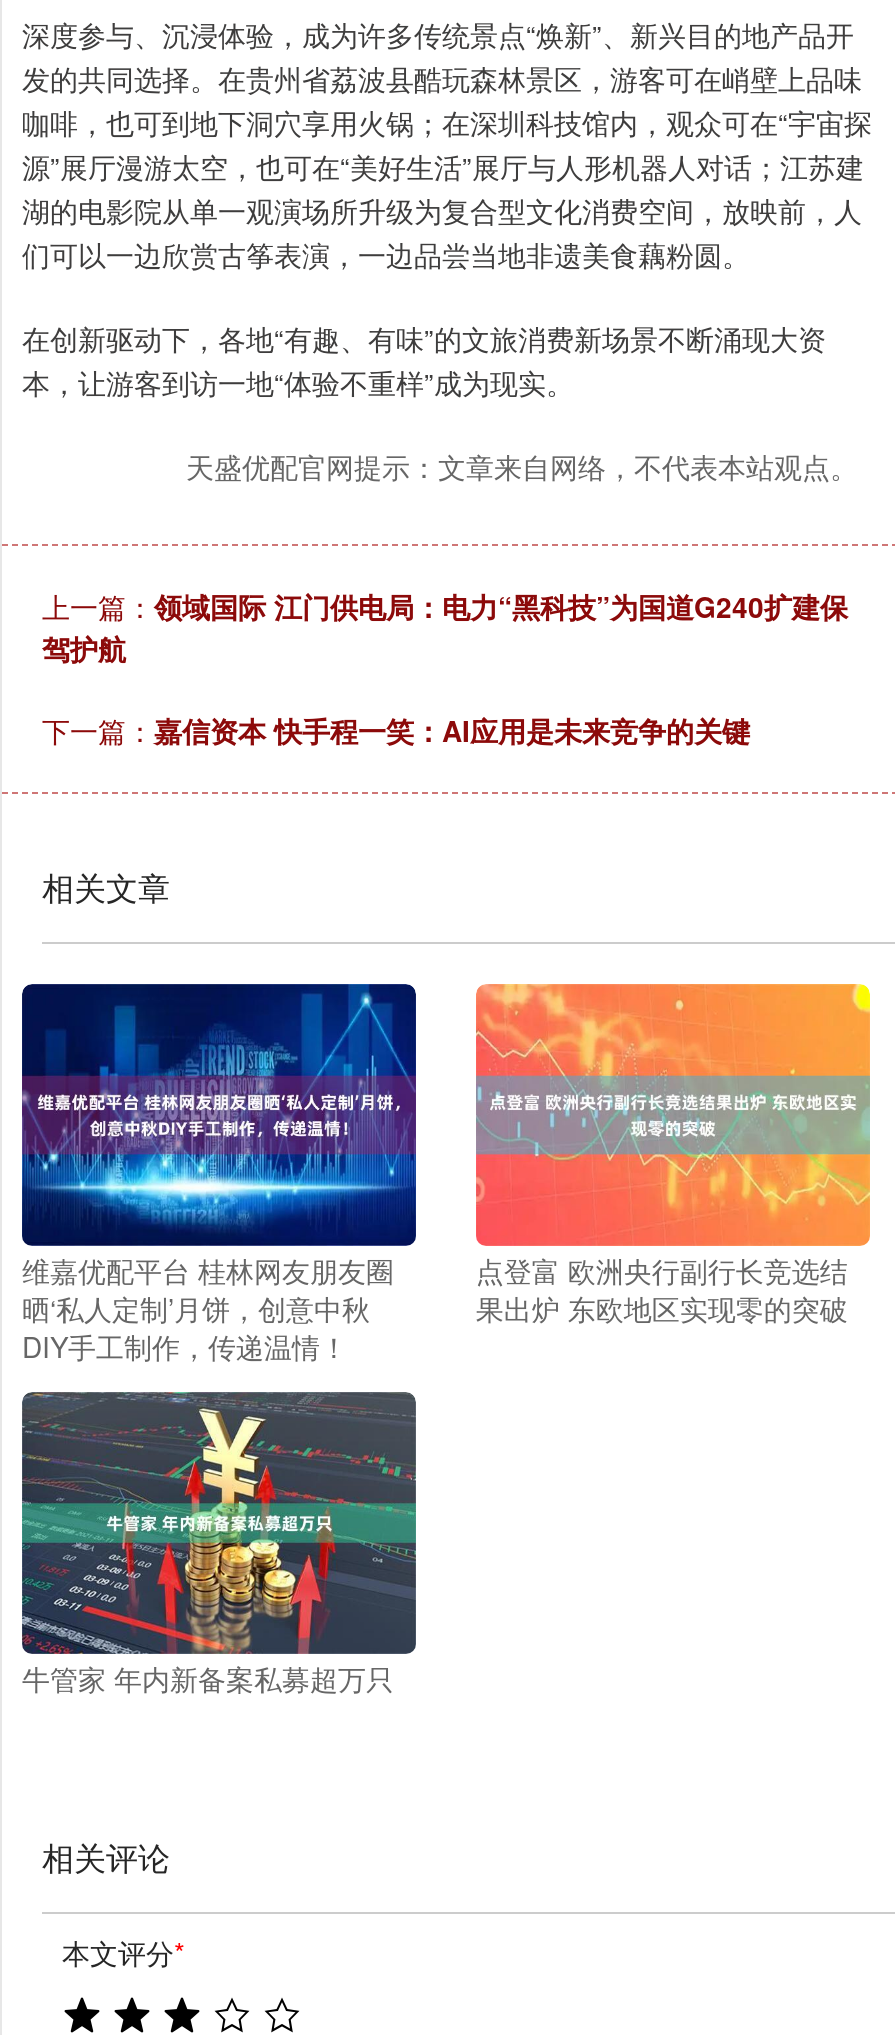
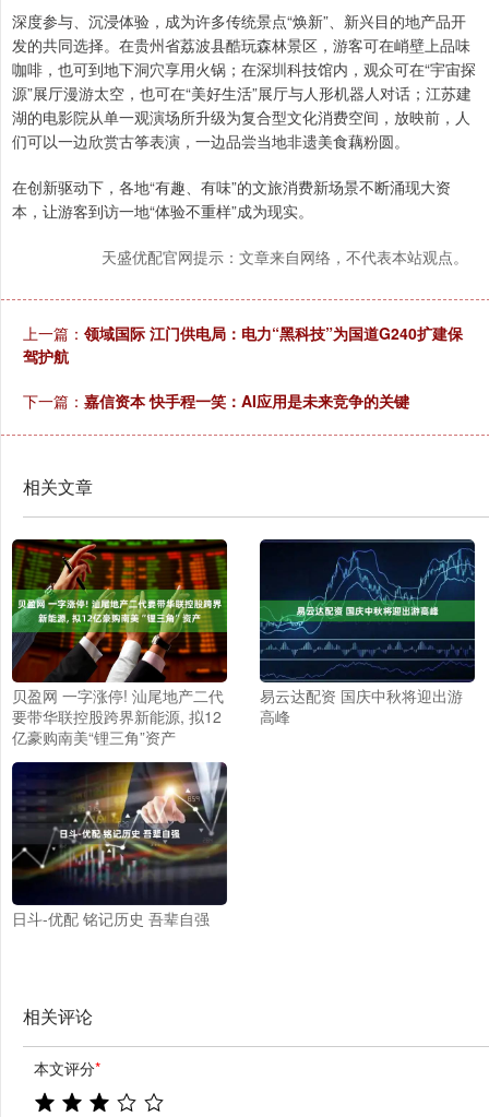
[20,982,418,1366] [image] | 维嘉优配平台 桂林网友朋友圈 | 晒‘私人定制’月饼，创意中秋 | DIY手工制作，传递温情！ -> [11,538,228,748] [image] | 贝盈网 一字涨停! 汕尾地产二代 | 要带华联控股跨界新能源, 拟12 | 亿豪购南美“锂三角”资产
[474,982,872,1328] [image] | 点登富 欧洲央行副行长竞选结 | 果出炉 东欧地区实现零的突破 -> [259,538,476,727] [image] | 易云达配资 国庆中秋将迎出游 | 高峰
[20,1390,416,1698] [image] | 牛管家 年内新备案私募超万只 -> [11,761,227,929] [image] | 日斗-优配 铭记历史 吾辈自强

